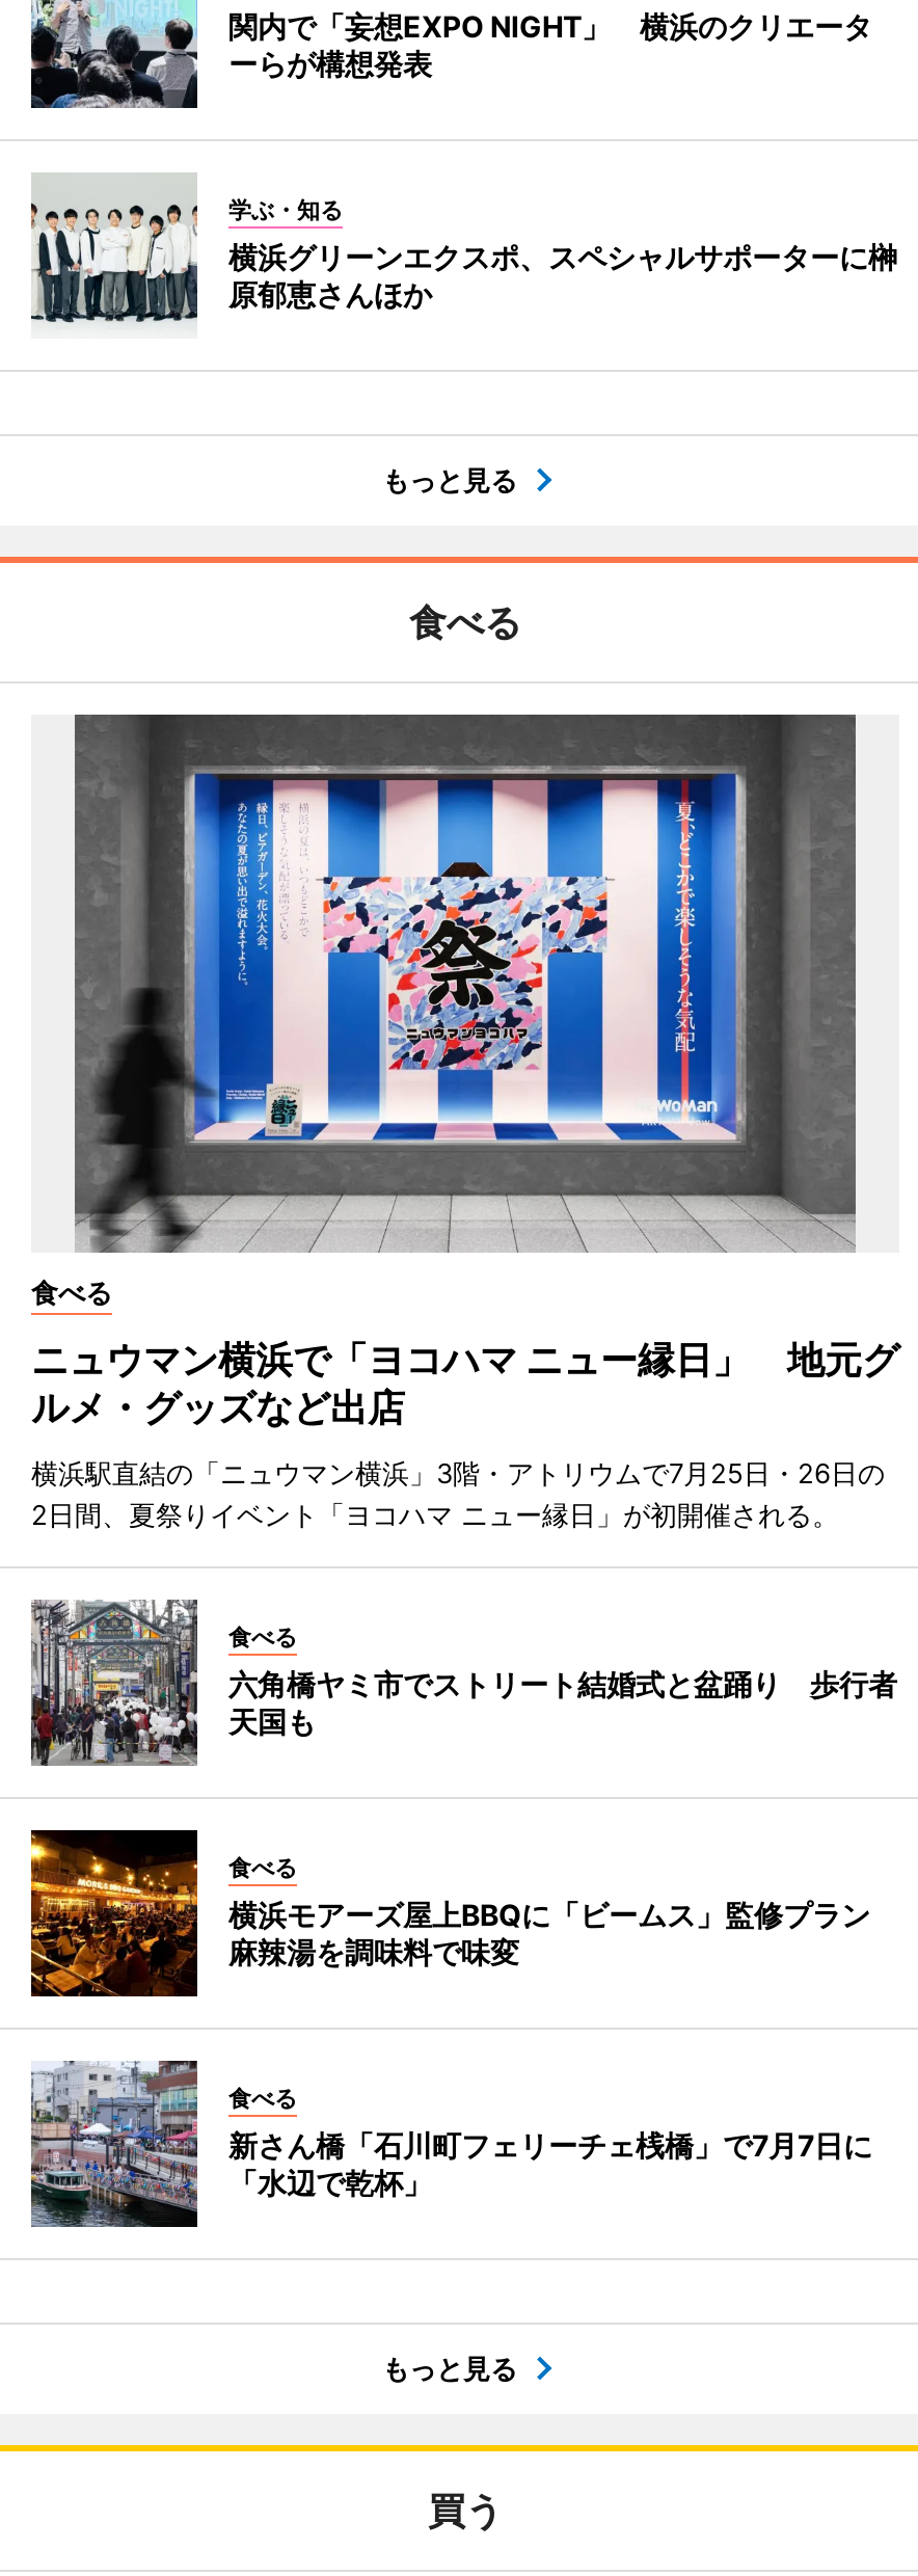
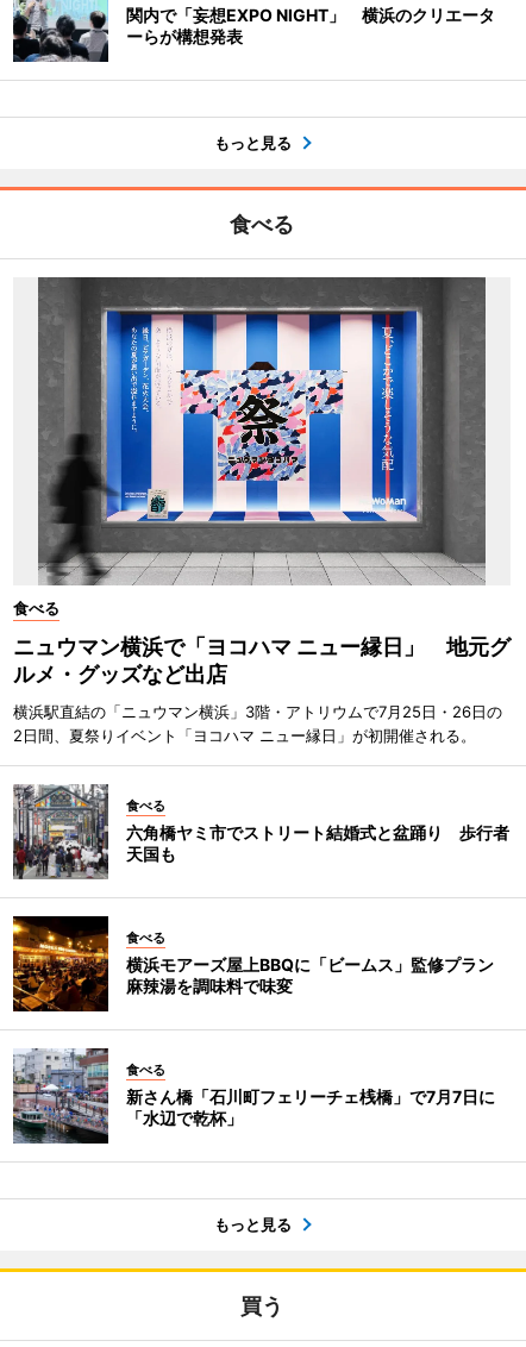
[29,172,897,332] [image] | 学ぶ・知る | 横浜グリーンエクスポ、スペシャルサポーターに榊 | 原郁恵さんほか -> none

